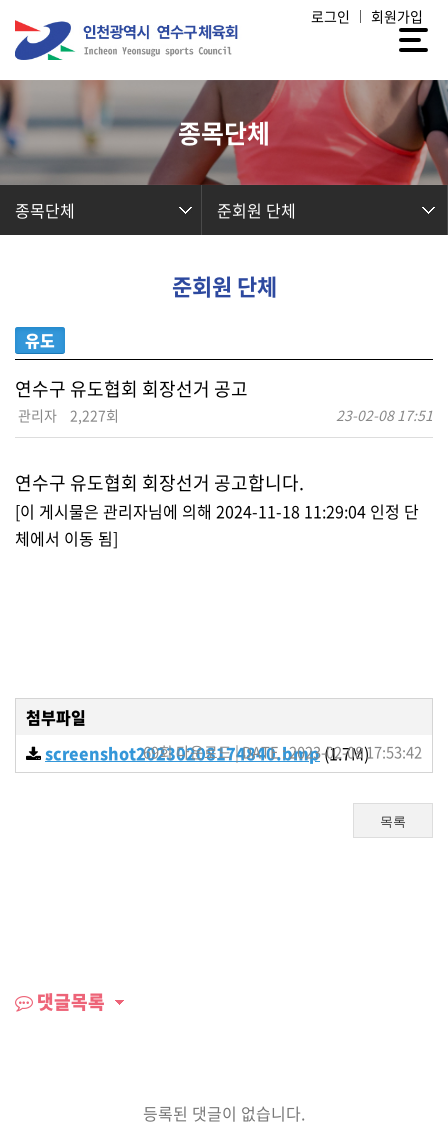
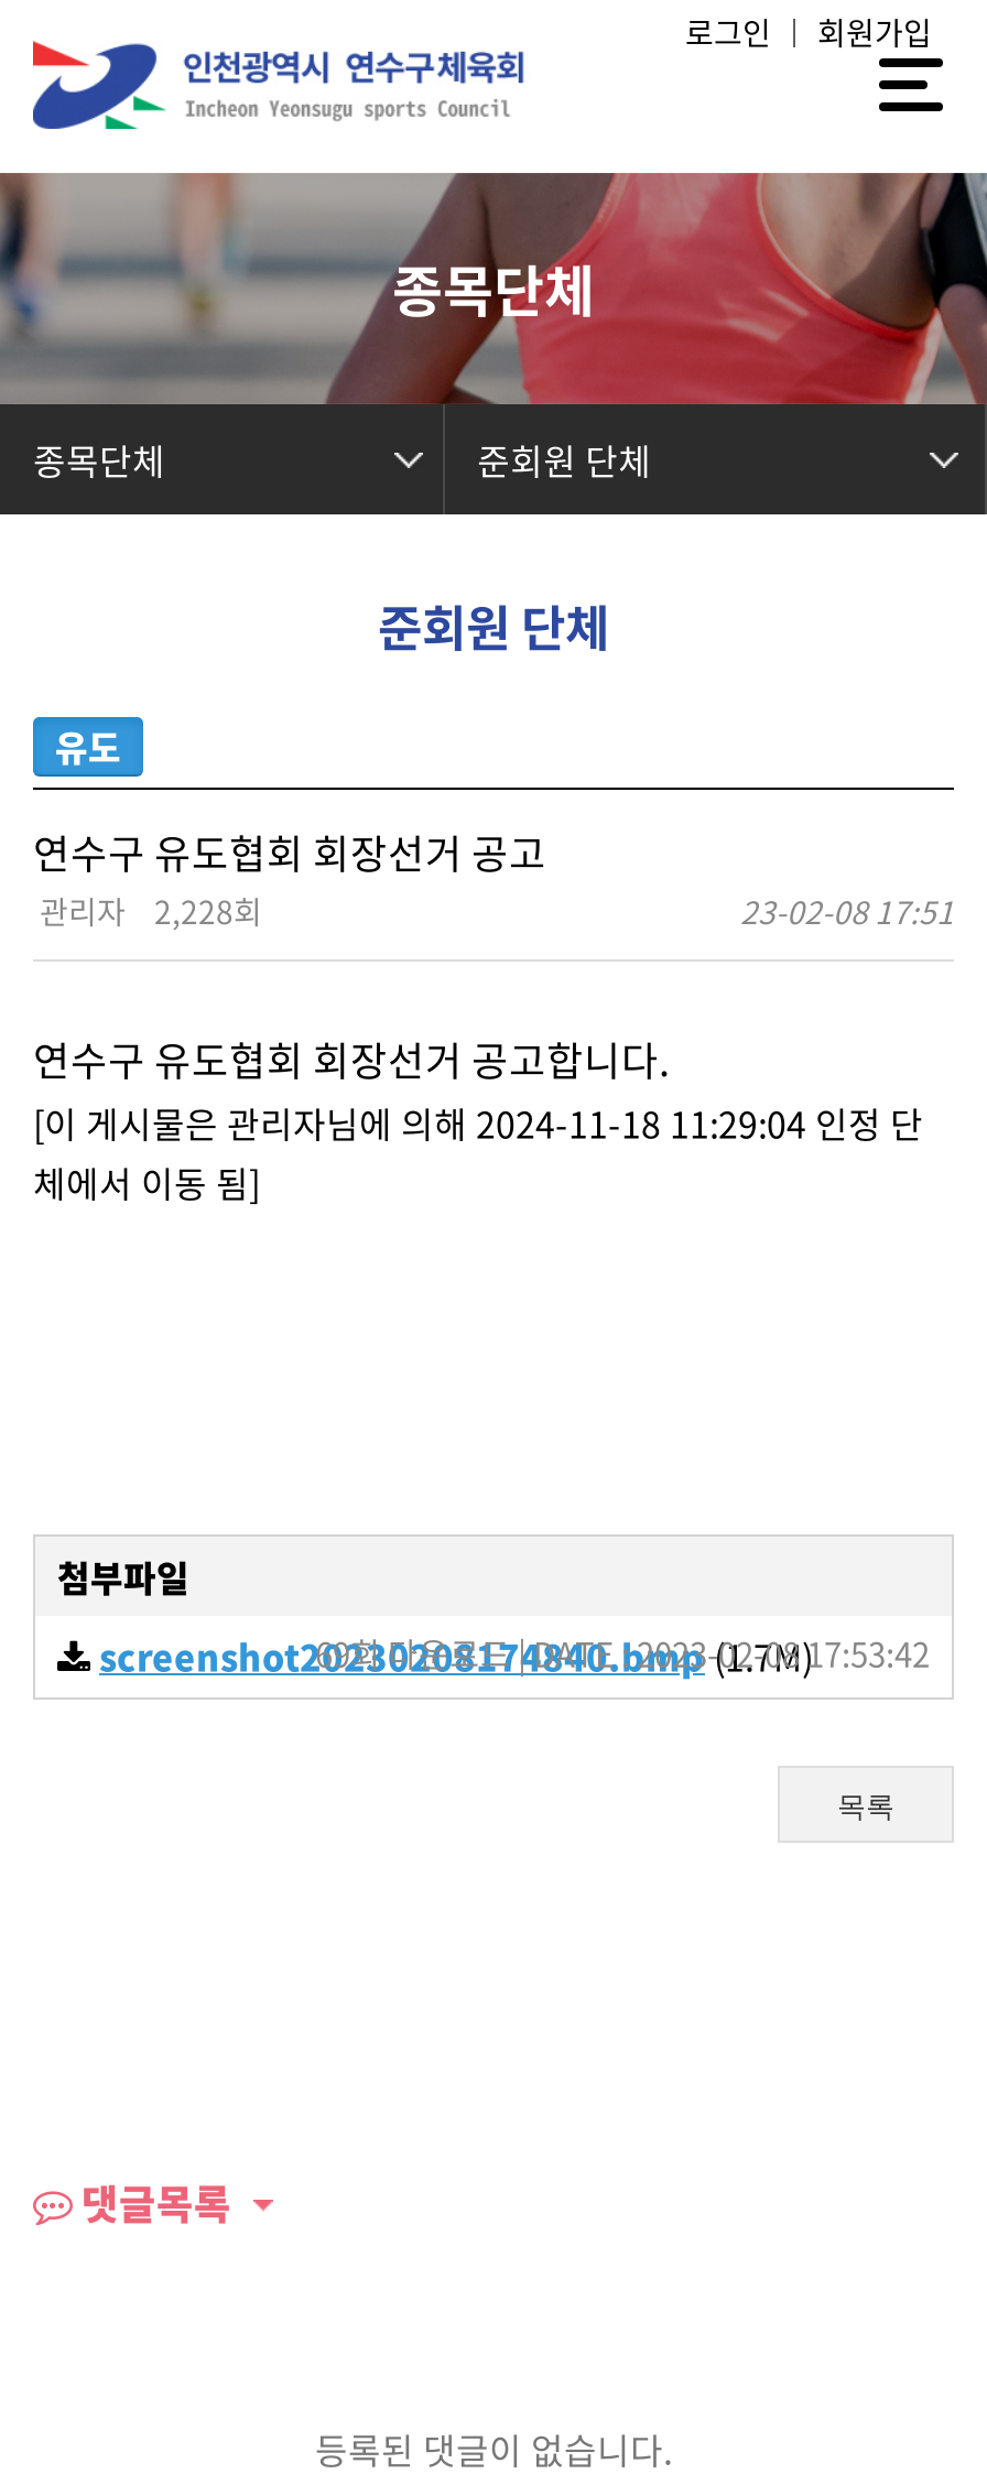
[18,405,119,425] 관리자 2,227회 -> [40,889,262,933] 관리자 2,228회

